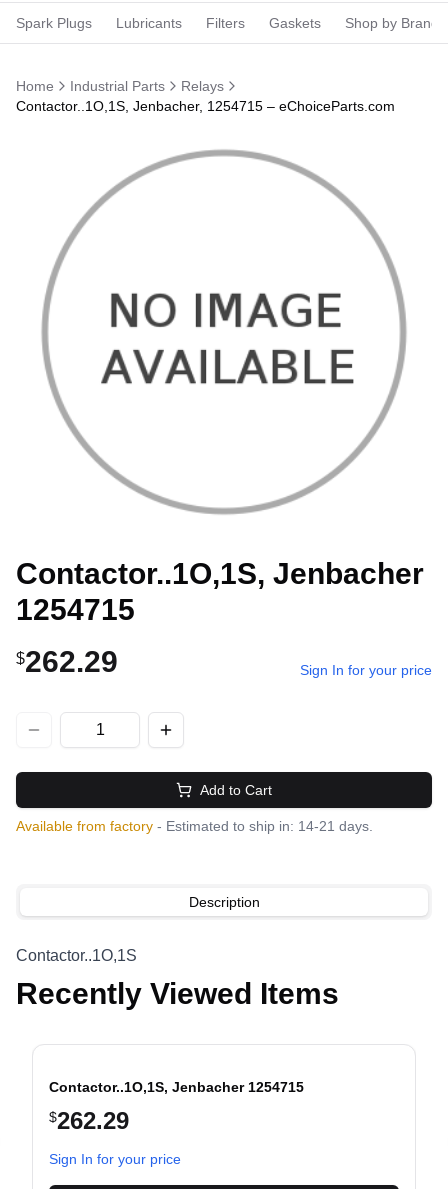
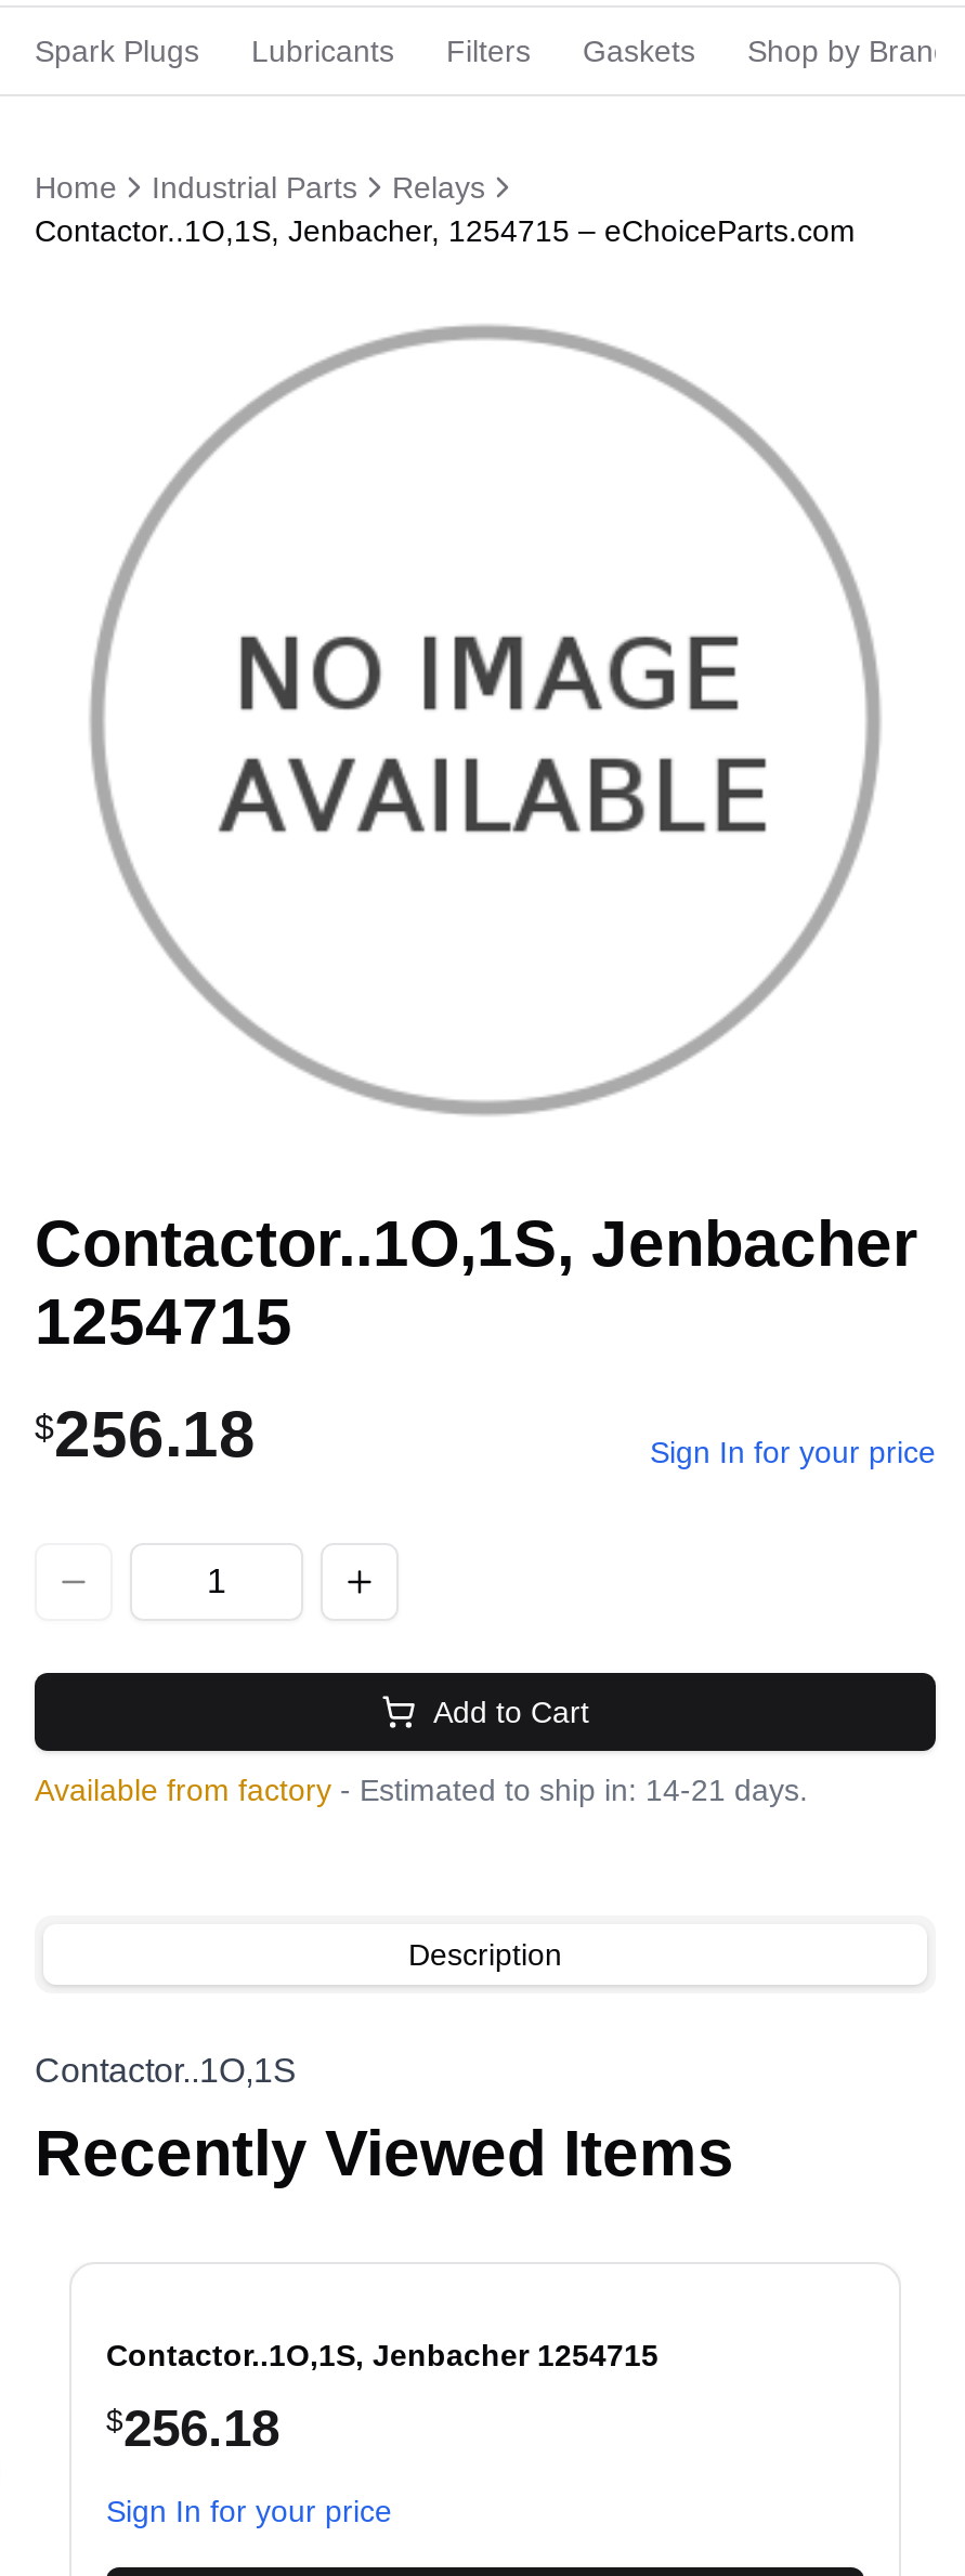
[16,645,118,678] $262.29 -> [35,1398,256,1469] $256.18
[49,1107,129,1134] $262.29 -> [106,2398,279,2457] $256.18

